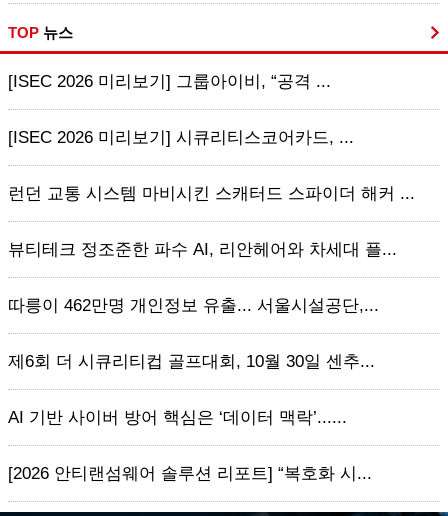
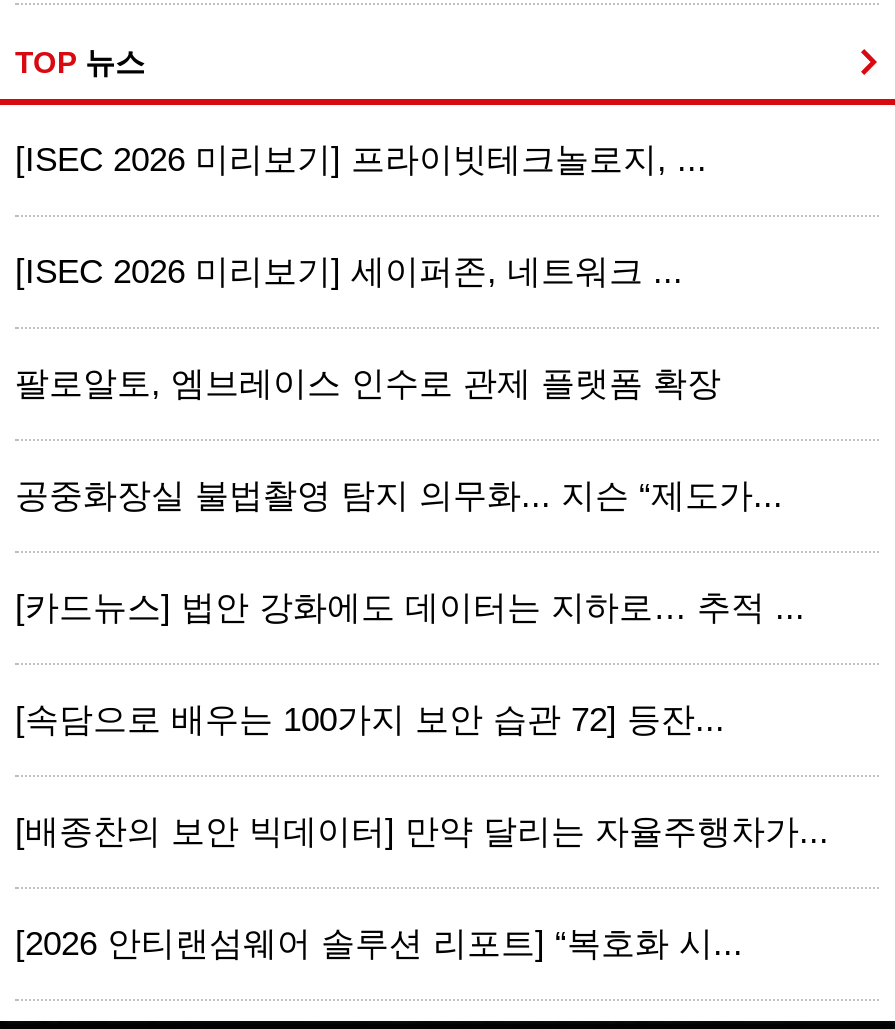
[8,72,331,91] [ISEC 2026 미리보기] 그룹아이비, “공격 ... -> [15,141,707,179] [ISEC 2026 미리보기] 프라이빗테크놀로지, ...
[8,128,354,147] [ISEC 2026 미리보기] 시큐리티스코어카드, ... -> [15,253,683,291] [ISEC 2026 미리보기] 세이퍼존, 네트워크 ...
[8,184,415,203] 런던 교통 시스템 마비시킨 스캐터드 스파이더 해커 ... -> [15,365,721,403] 팔로알토, 엠브레이스 인수로 관제 플랫폼 확장
[8,240,397,259] 뷰티테크 정조준한 파수 AI, 리안헤어와 차세대 플... -> [15,477,783,515] 공중화장실 불법촬영 탐지 의무화... 지슨 “제도가...
[8,296,379,315] 따릉이 462만명 개인정보 유출... 서울시설공단,... -> [15,589,805,627] [카드뉴스] 법안 강화에도 데이터는 지하로… 추적 ...
[8,352,375,371] 제6회 더 시큐리티컵 골프대회, 10월 30일 센추... -> [15,701,725,739] [속담으로 배우는 100가지 보안 습관 72] 등잔...
[8,408,347,427] AI 기반 사이버 방어 핵심은 ‘데이터 맥락’...... -> [15,813,829,851] [배종찬의 보안 빅데이터] 만약 달리는 자율주행차가...

